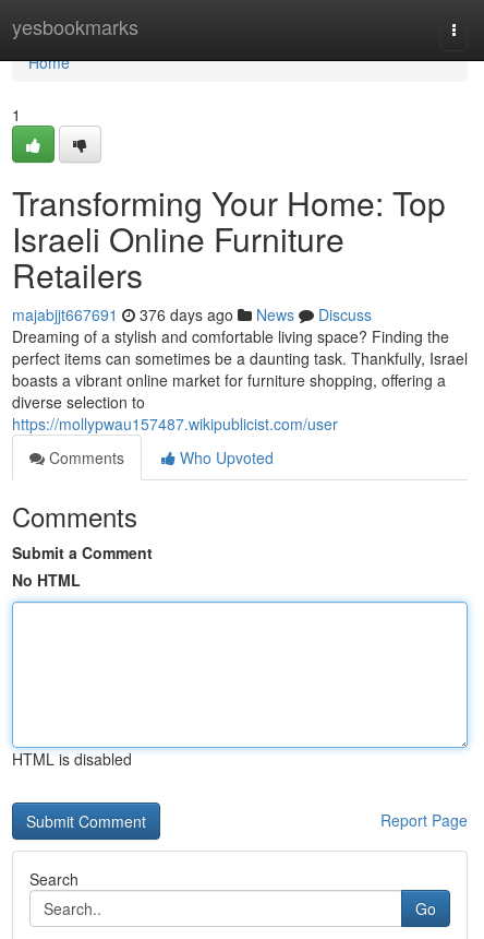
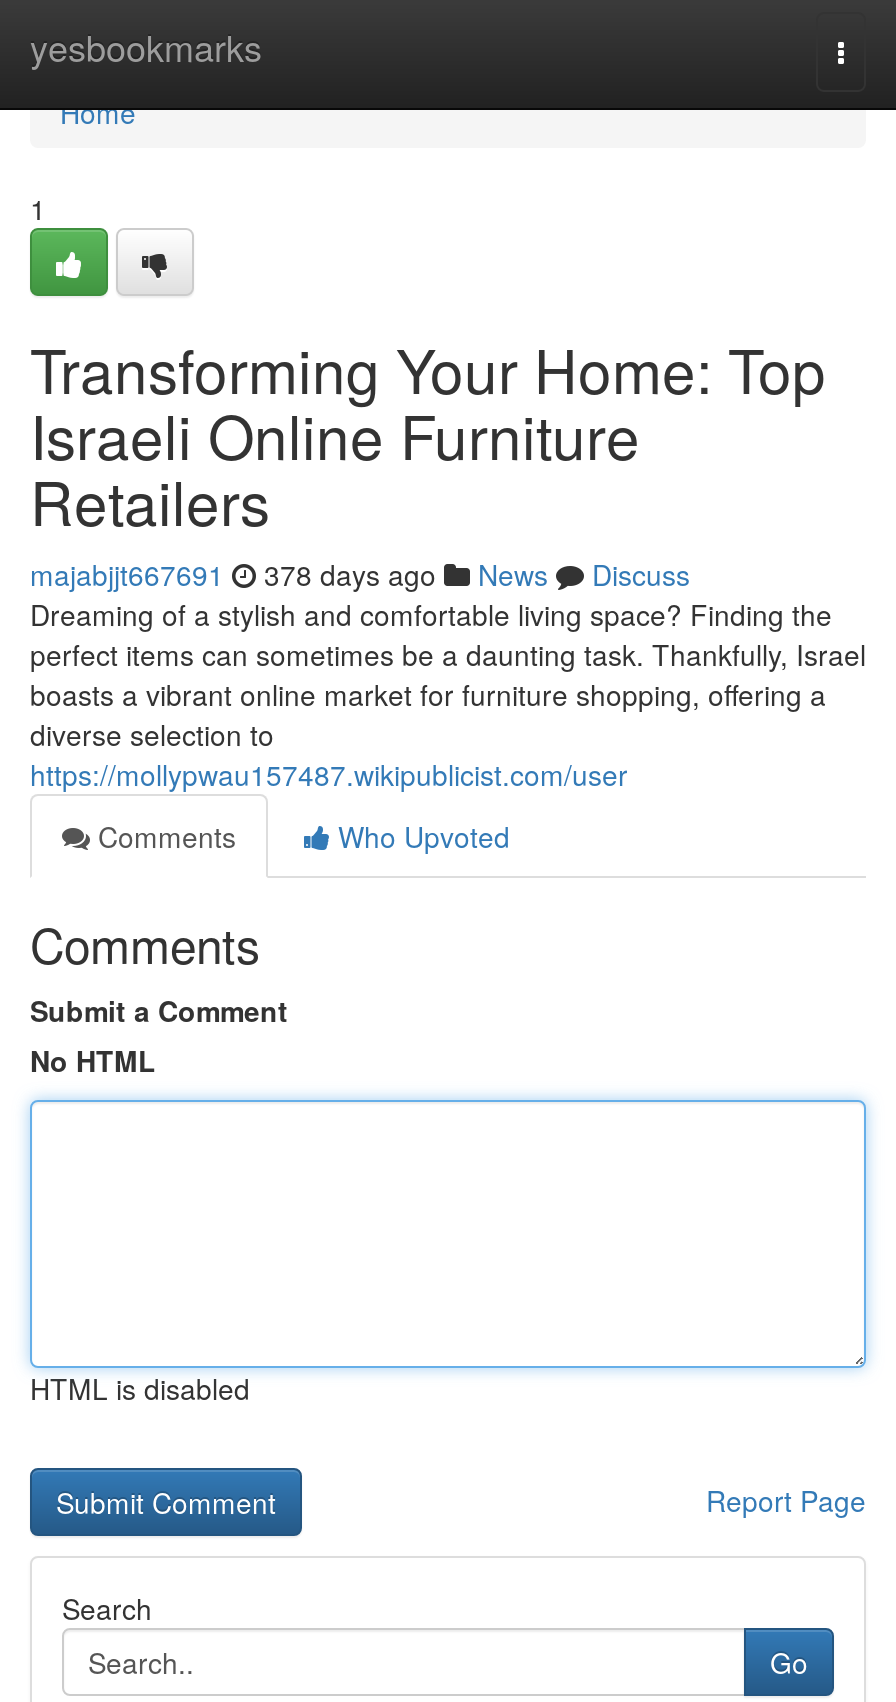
[12,304,372,325] majabjjt667691 376 days ago News Discuss -> [30,554,690,594] majabjjt667691 378 days ago News Discuss

